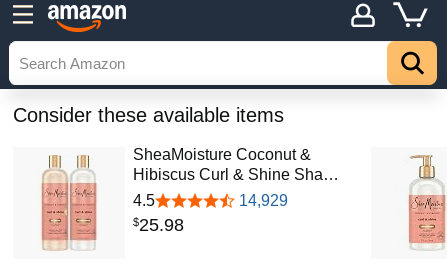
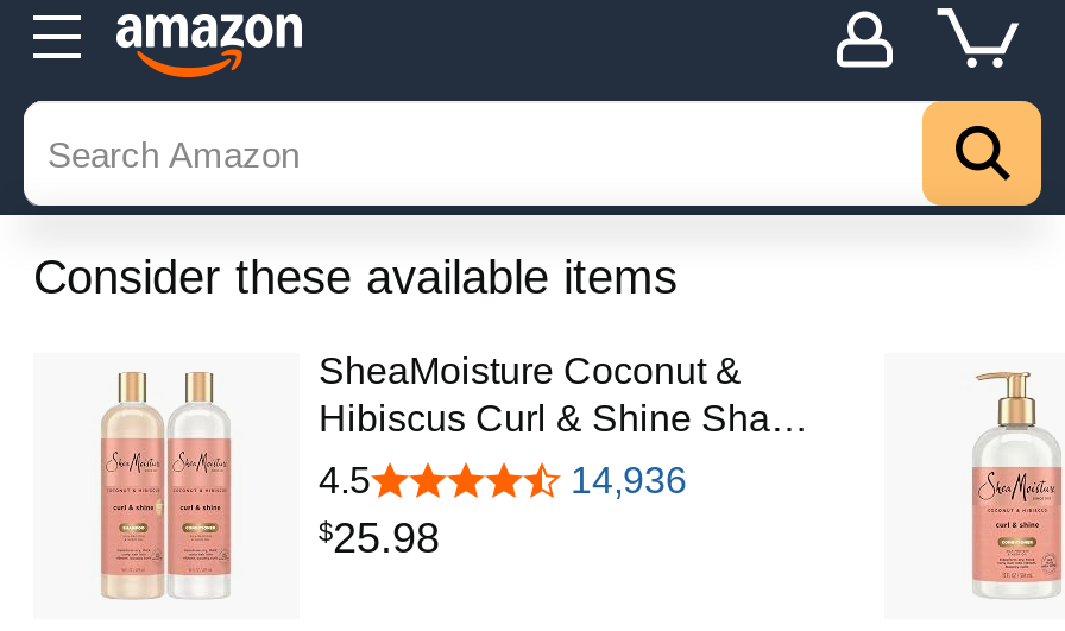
[239,192,288,209] 14,929 -> [571,459,687,499] 14,936

